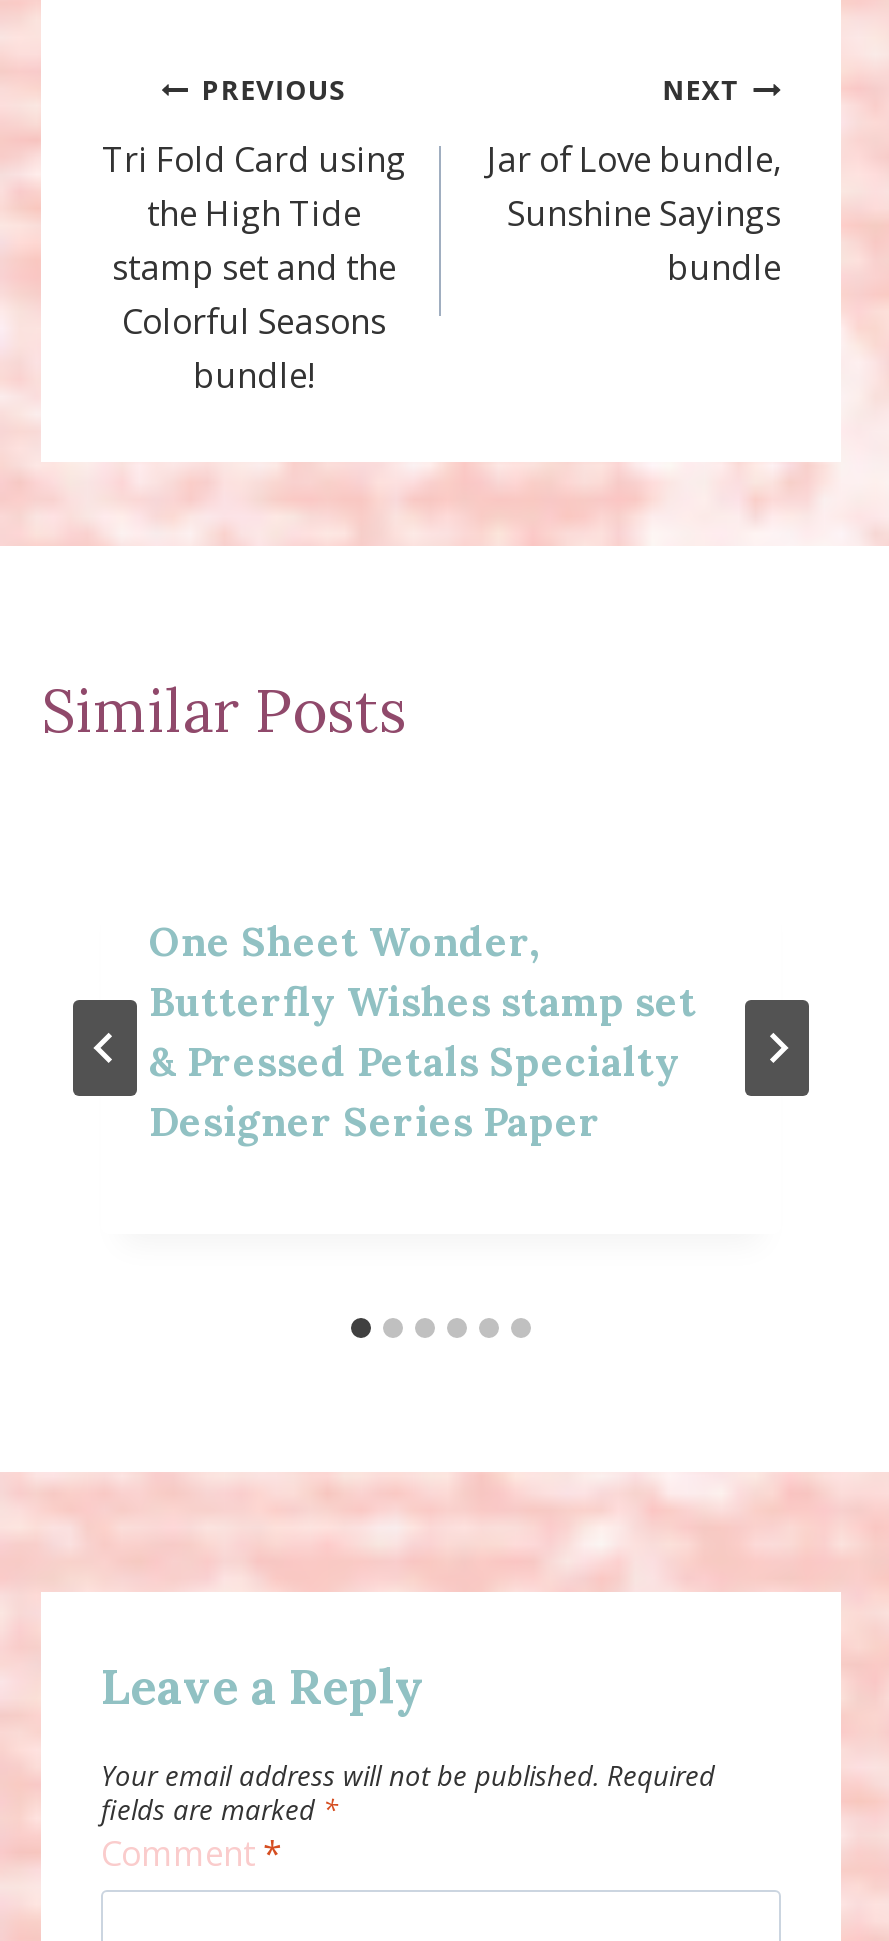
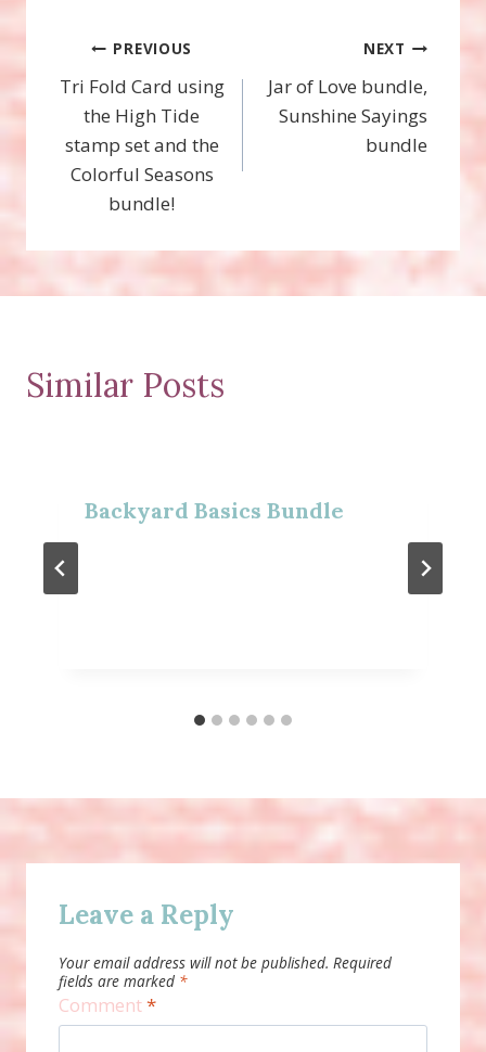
[149,915,697,1145] One Sheet Wonder, | Butterfly Wishes stamp set | & Pressed Petals Specialty | Designer Series Paper -> [85,496,344,523] Backyard Basics Bundle

